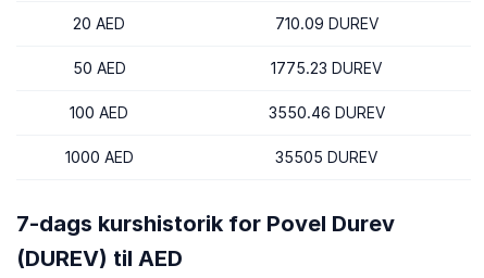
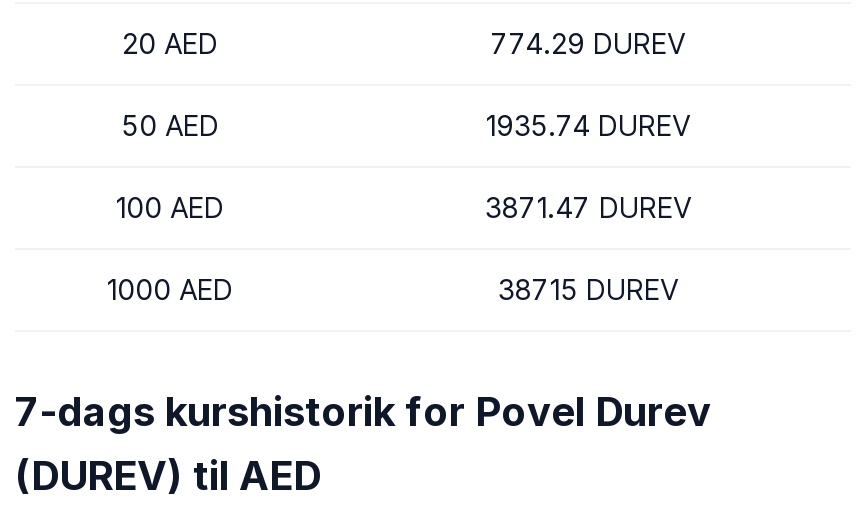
[275,14,378,33] 710.09 DUREV -> [491,26,685,60] 774.29 DUREV
[271,59,382,77] 1775.23 DUREV -> [486,108,690,142] 1935.74 DUREV
[268,103,384,122] 3550.46 DUREV -> [485,190,691,224] 3871.47 DUREV
[275,148,377,166] 35505 DUREV -> [498,272,678,306] 38715 DUREV

